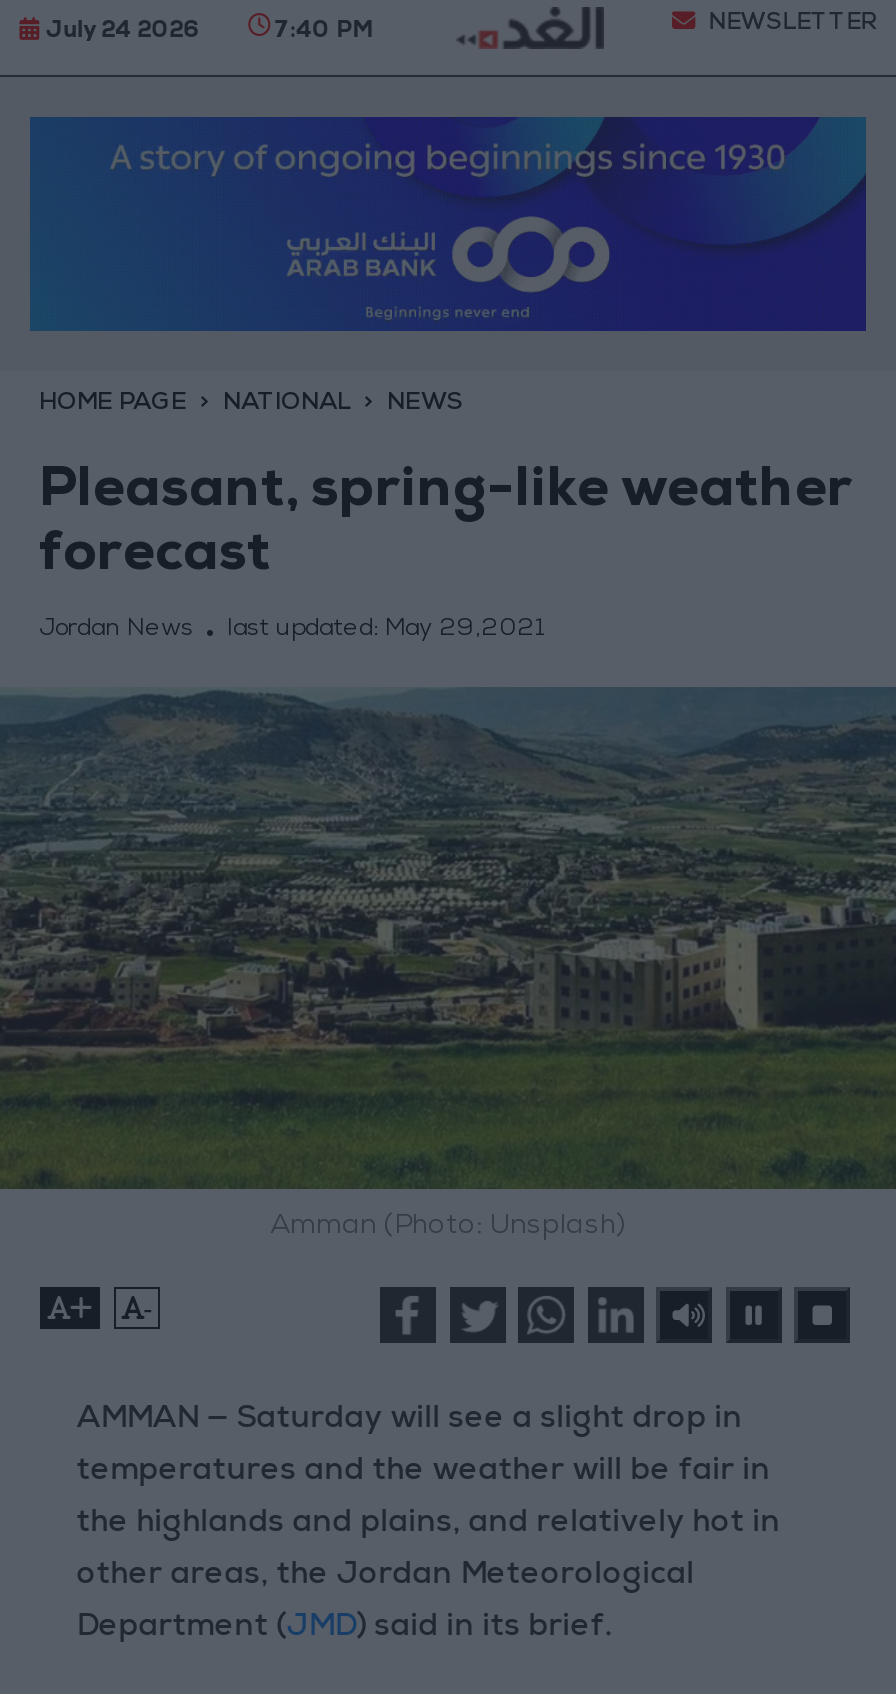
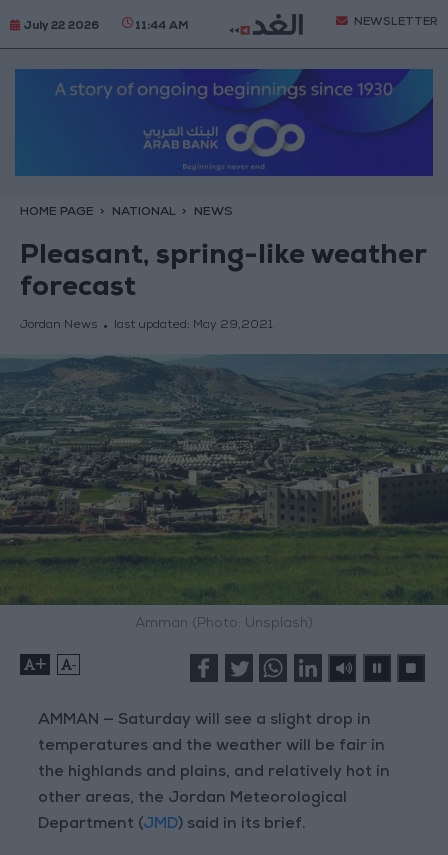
[40,20,374,42] July 24 2026 | 7:40 PM -> [20,21,189,32] July 22 2026 | 11:44 AM

